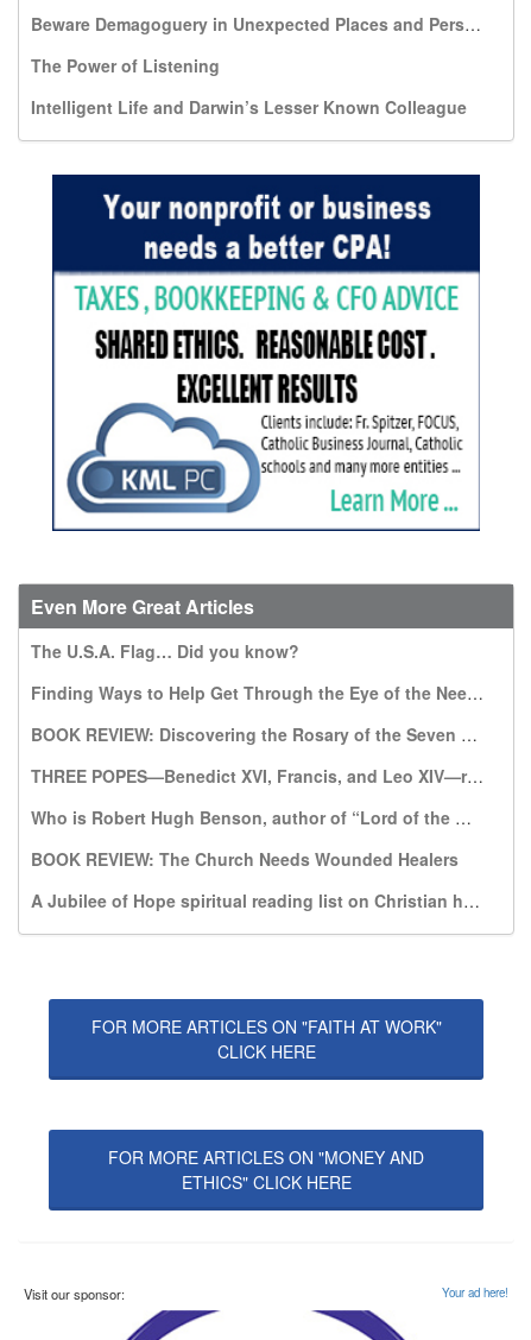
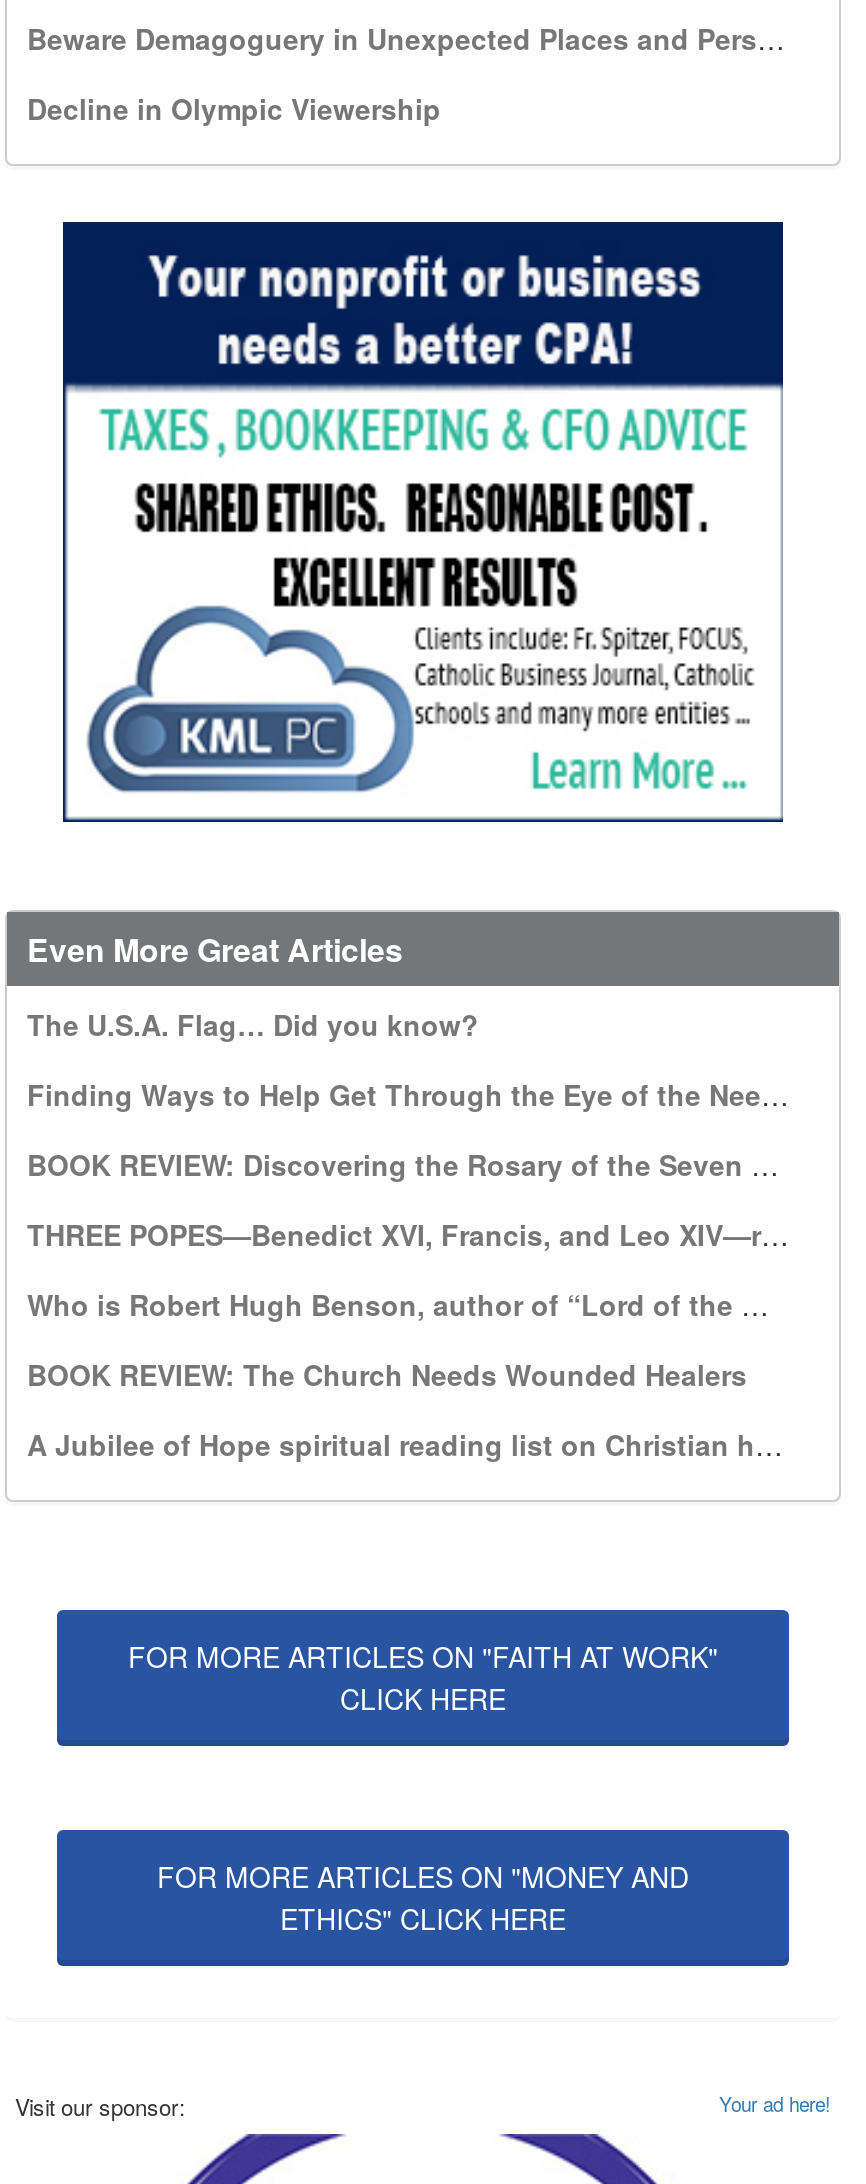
[31,53,467,119] The Power of Listening | Intelligent Life and Darwin’s Lesser Known Colleague -> [27,88,441,128] Decline in Olympic Viewership

